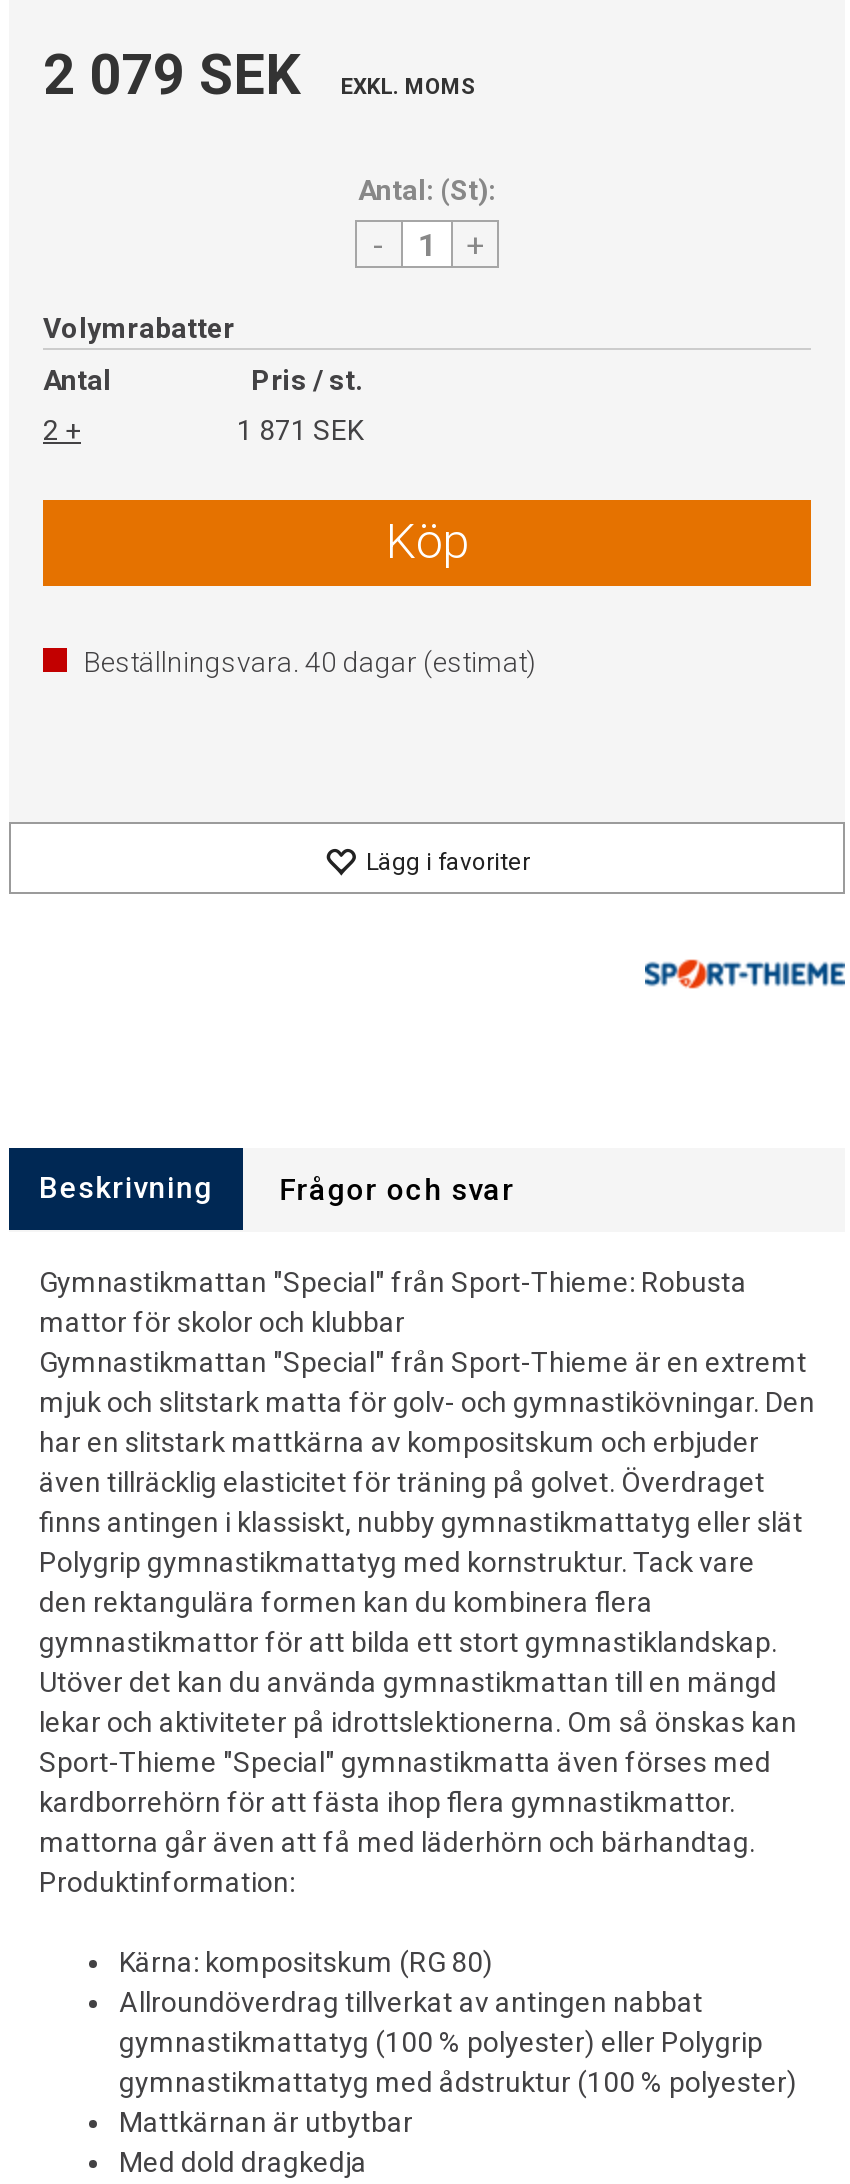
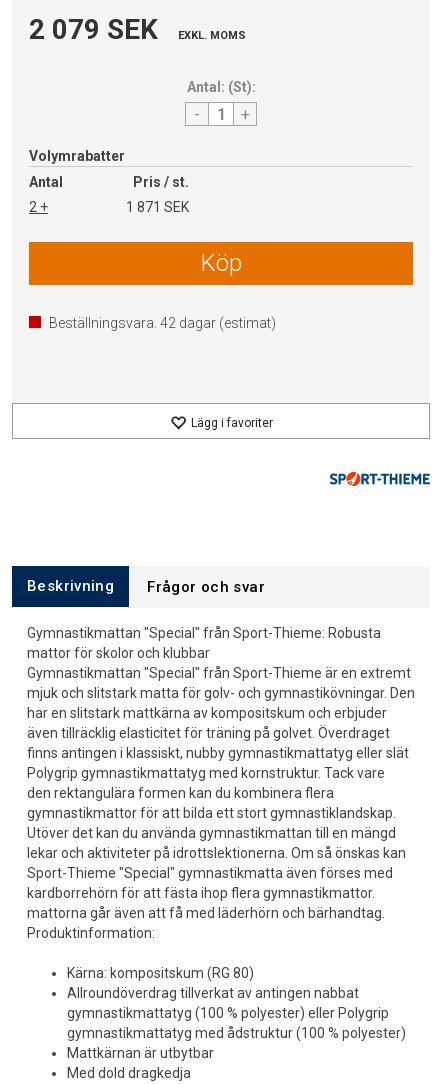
[83,646,537,678] Beställningsvara. 40 dagar (estimat) -> [49,315,276,331] Beställningsvara. 42 dagar (estimat)

